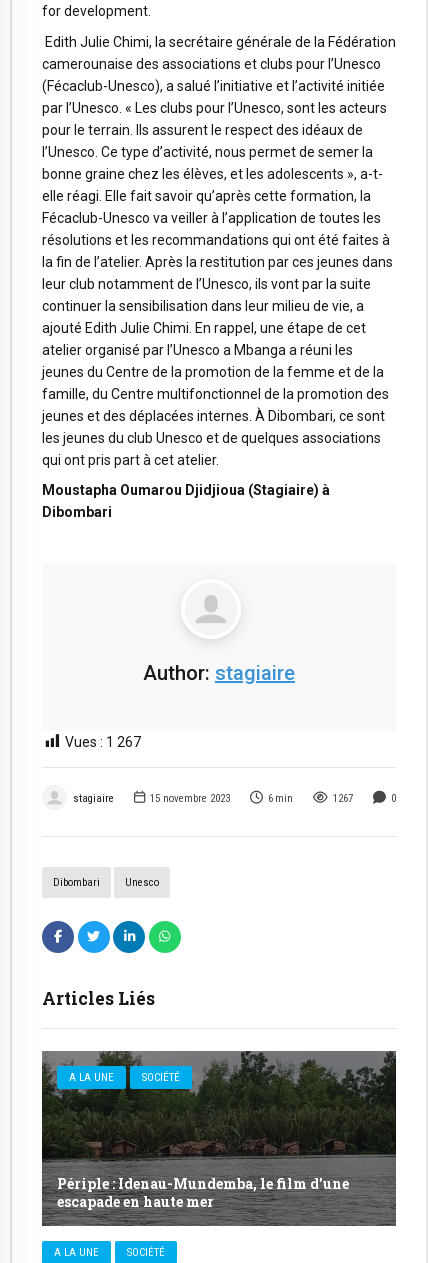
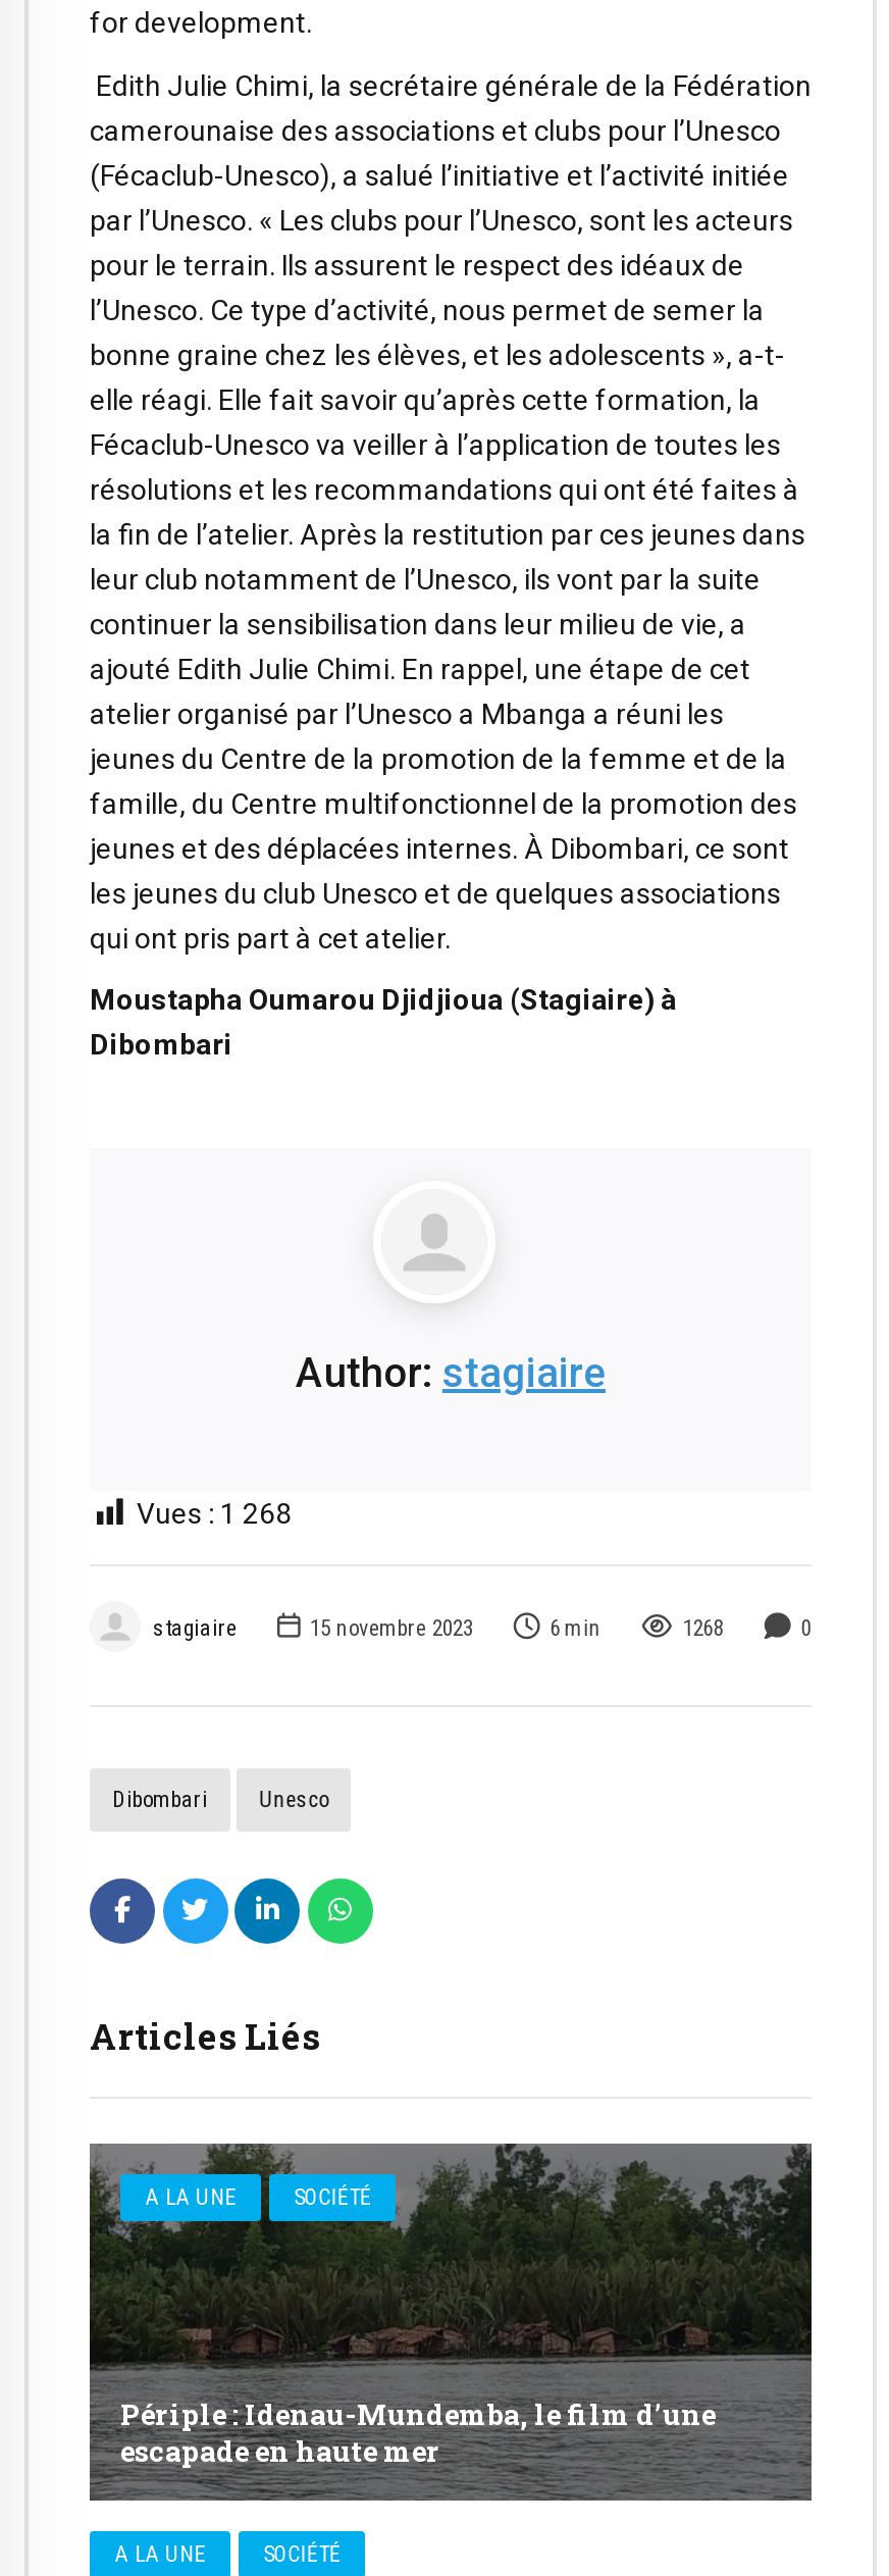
[65,734,141,750] Vues : 1 267 -> [137,1497,292,1529] Vues : 1 268
[333,792,353,805] 1267 -> [683,1616,724,1642] 1268

